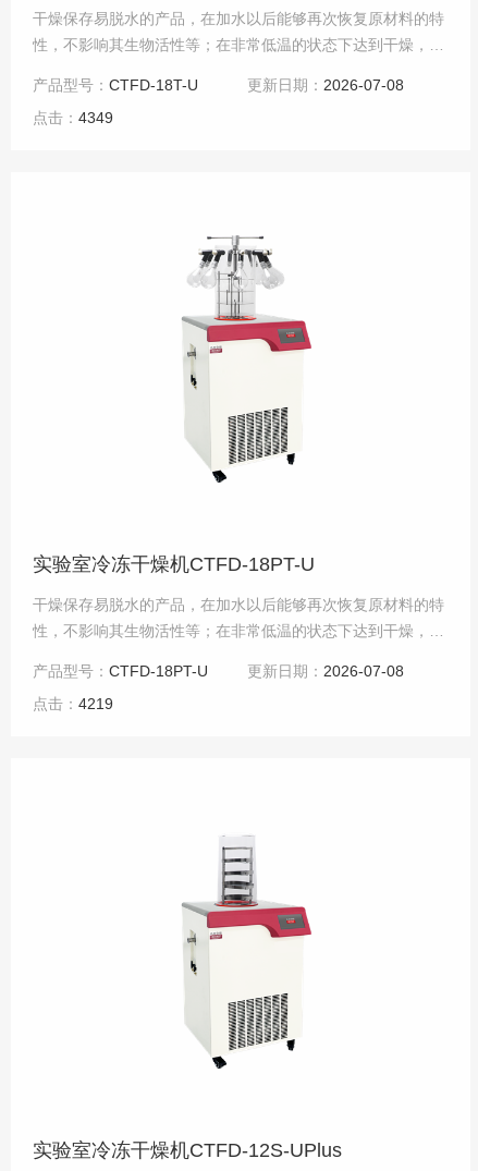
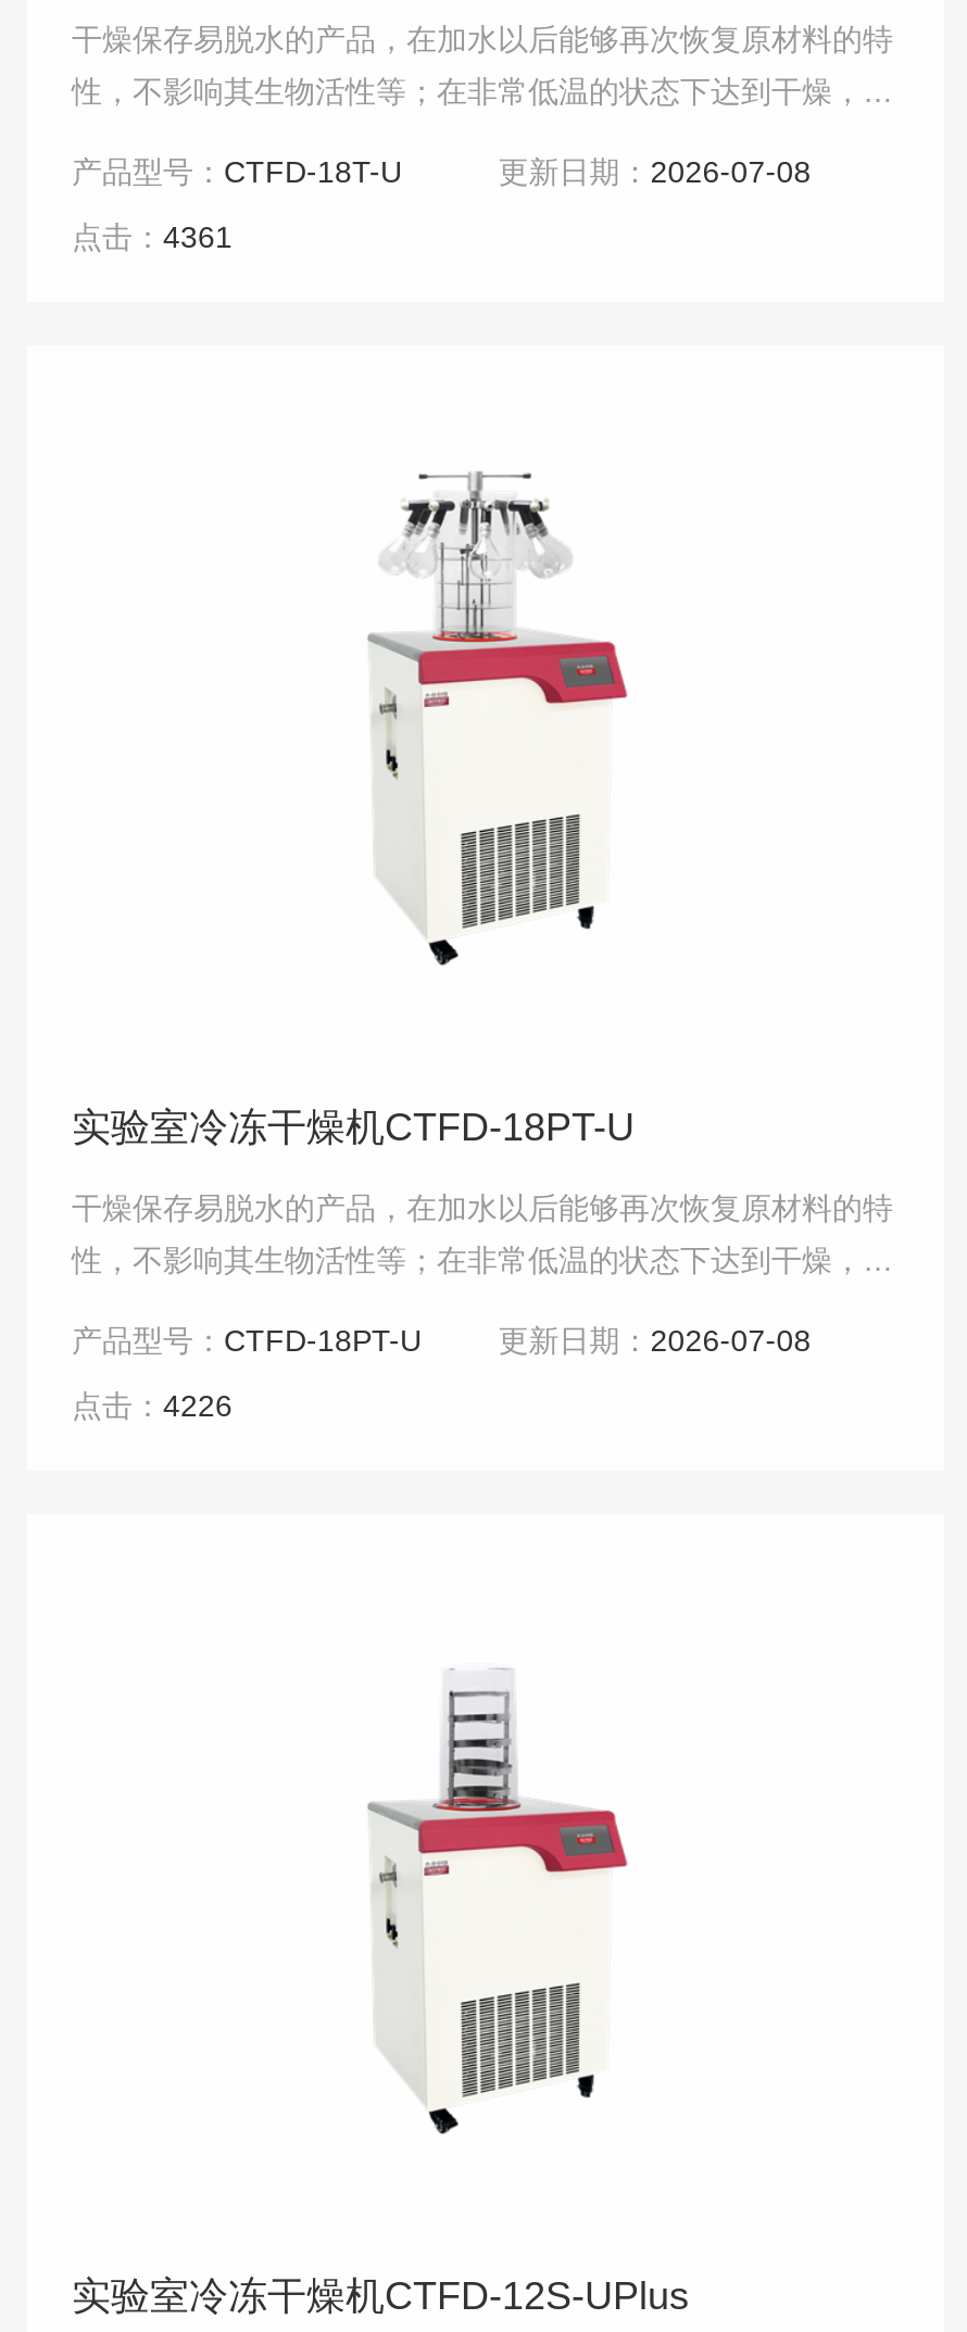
[33,109,114,126] 点击：4349 -> [71,219,232,254] 点击：4361
[33,695,114,712] 点击：4219 -> [71,1388,232,1423] 点击：4226

